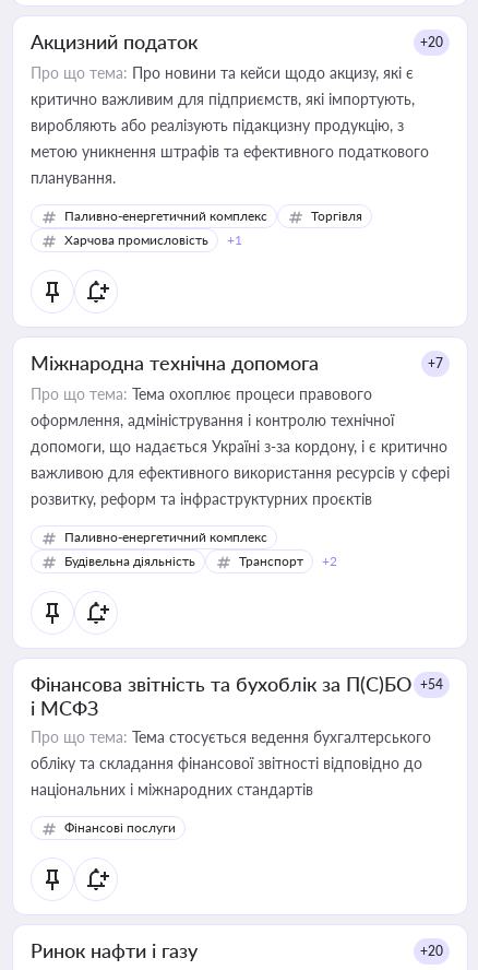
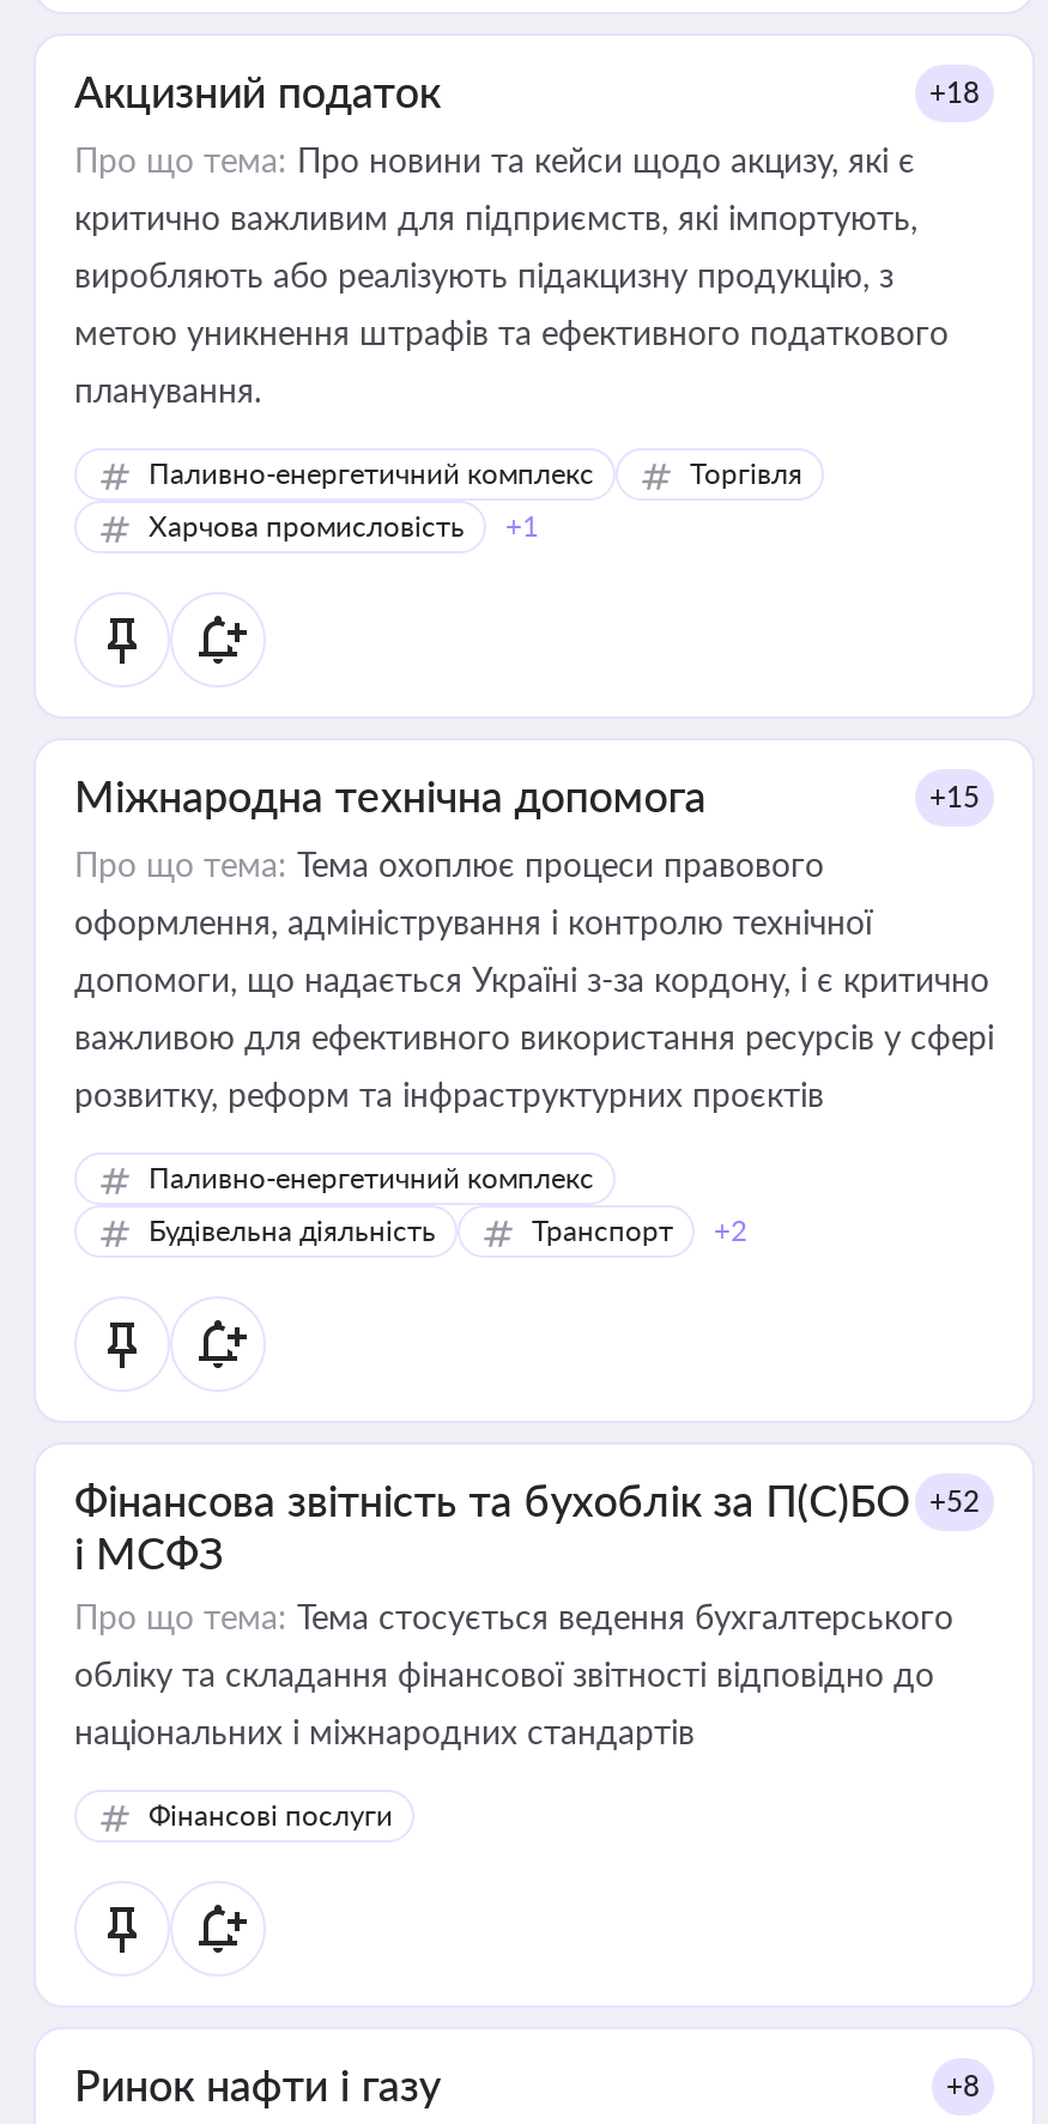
[420,34,443,50] +20 -> [929,74,980,110] +18
[428,355,443,371] +7 -> [929,779,980,815] +15
[31,672,443,696] Фінансова звітність та бухоблік за П(С)БО +54 -> [74,1474,980,1526] Фінансова звітність та бухоблік за П(С)БО +52
[420,943,443,959] +20 -> [946,2068,980,2104] +8

